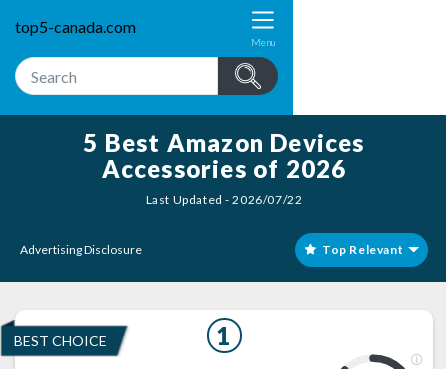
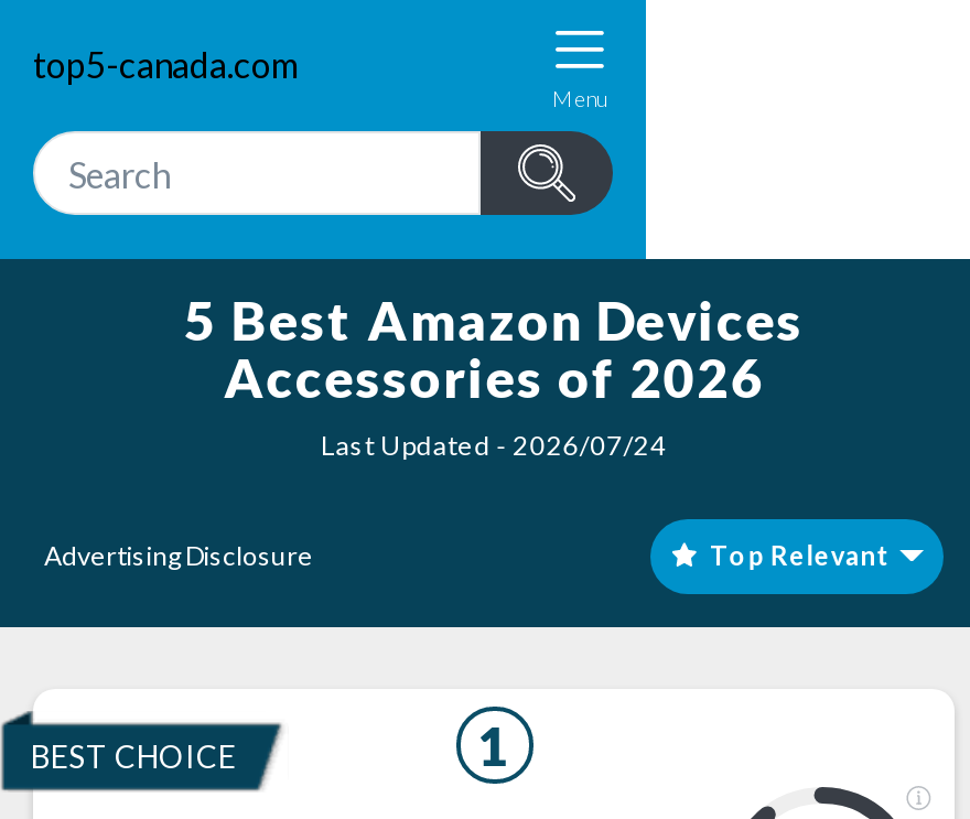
[145,192,302,207] Last Updated - 2026/07/22 -> [321,429,667,462] Last Updated - 2026/07/24

